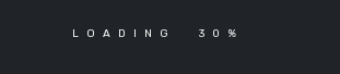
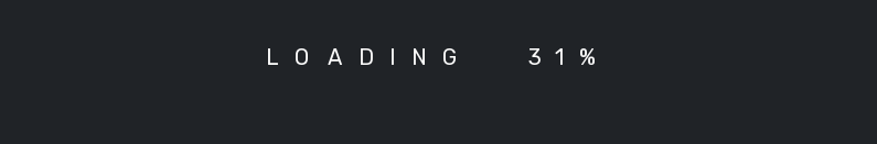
[72,27,243,40] LOADING 30% -> [266,45,612,71] LOADING 31%

